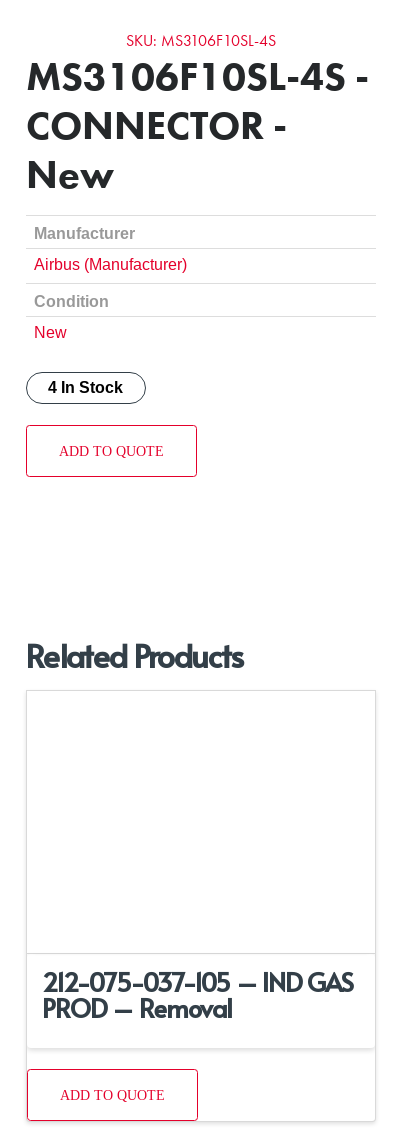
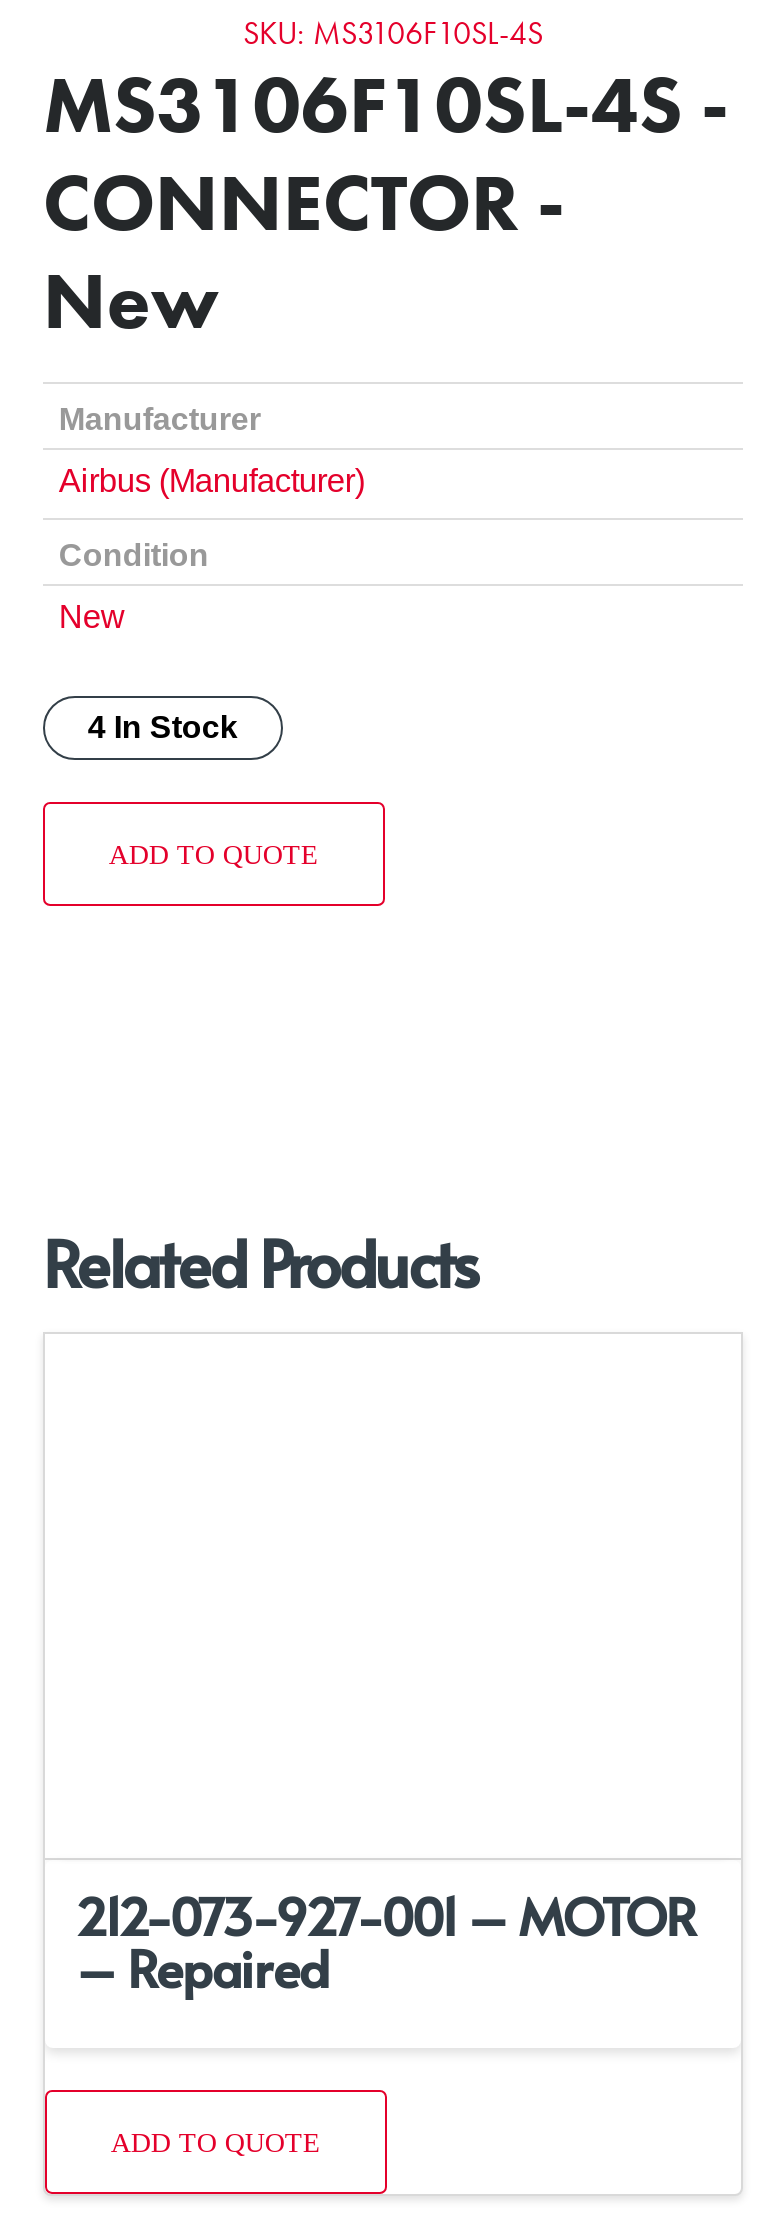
[42,963,353,1024] 212-075-037-105 – IND GAS | PROD – Removal -> [75,1879,696,2001] 212-073-927-001 – MOTOR | – Repaired

